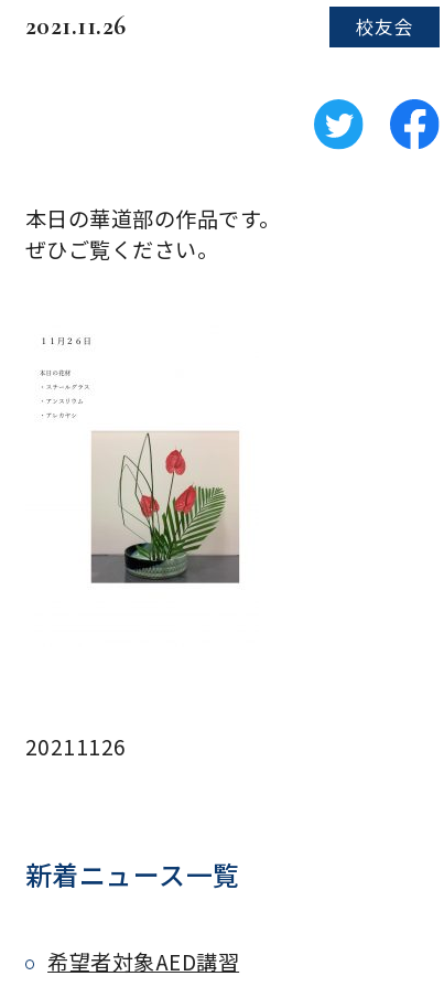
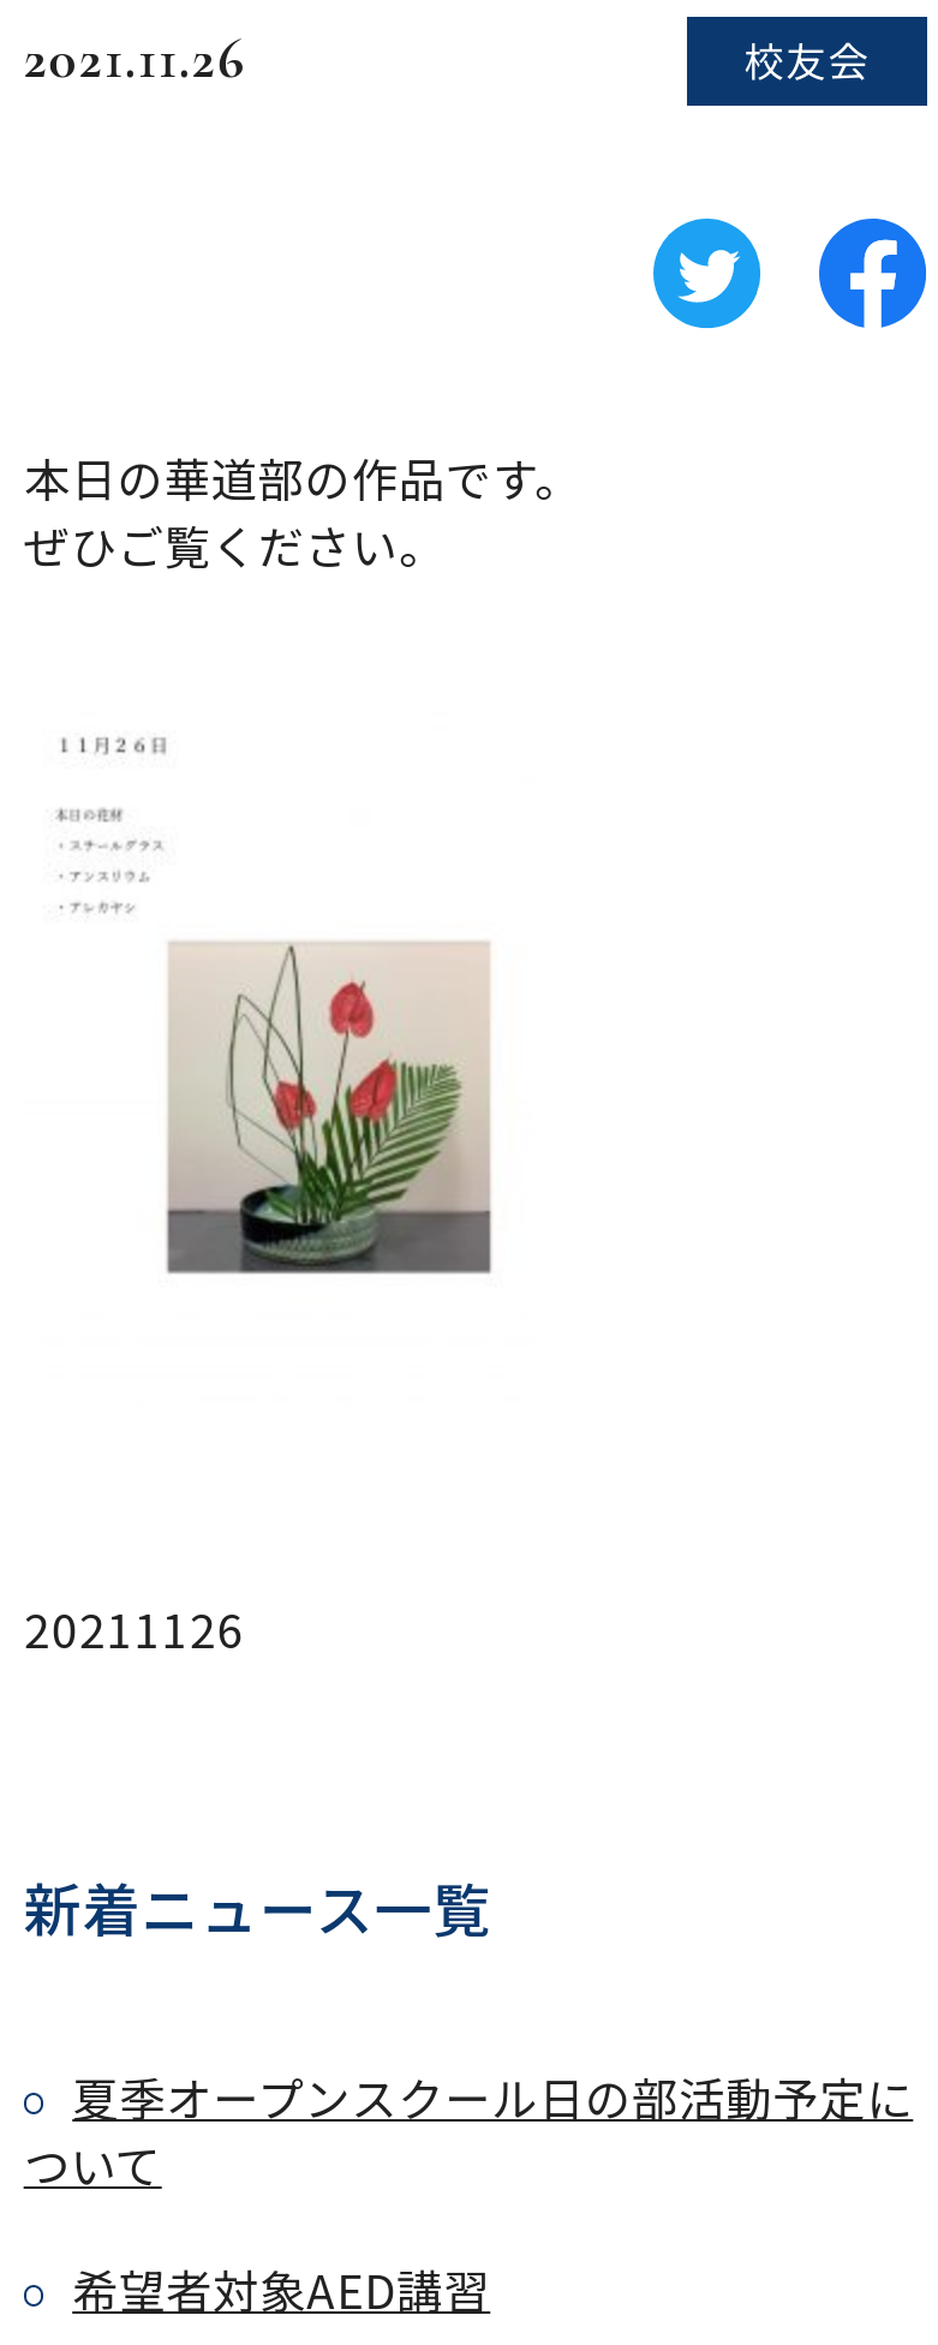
none -> [24,2063,913,2197] 夏季オープンスクール日の部活動予定に | ついて

